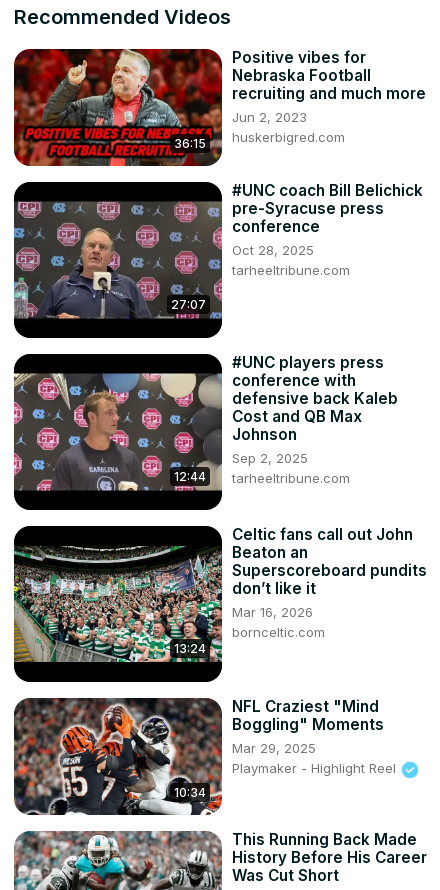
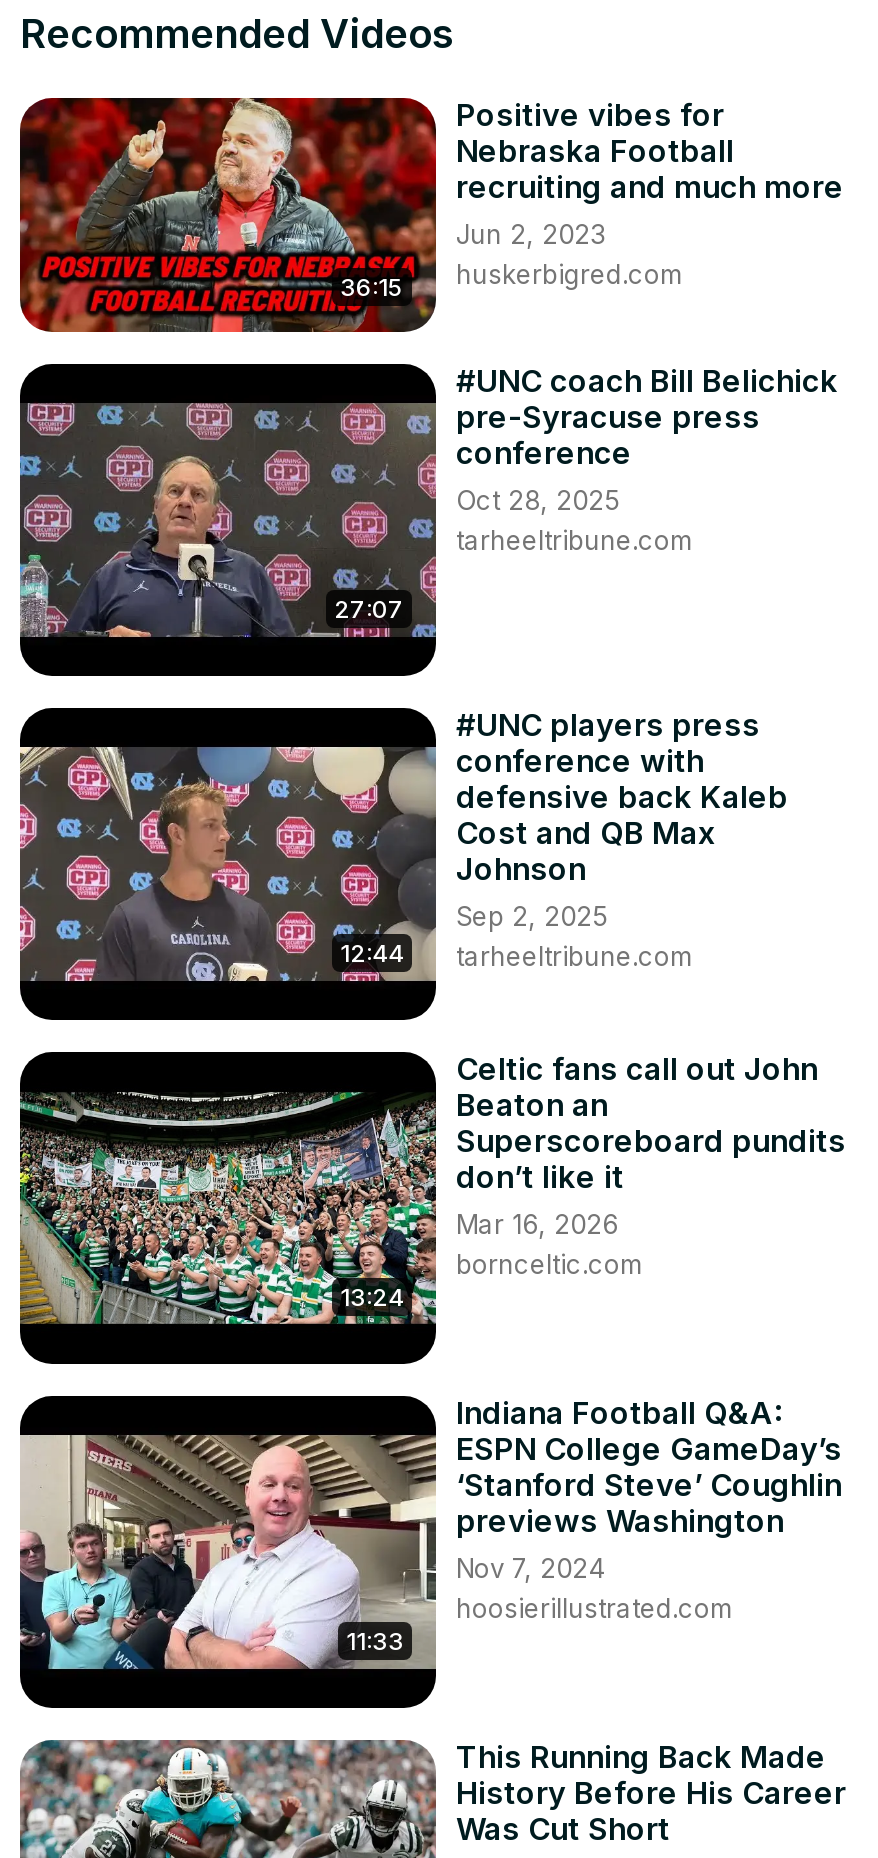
[13,697,218,816] [image] | 10:34 -> [18,1426,438,1710] [image] | 11:33
[232,697,400,776] NFL Craziest "Mind | Boggling" Moments | Mar 29, 2025 | Playmaker - Highlight Reel -> [456,1395,842,1625] Indiana Football Q&A: | ESPN College GameDay’s | ‘Stanford Steve’ Coughlin | previews Washington | Nov 7, 2024 | hoosierillustrated.com

